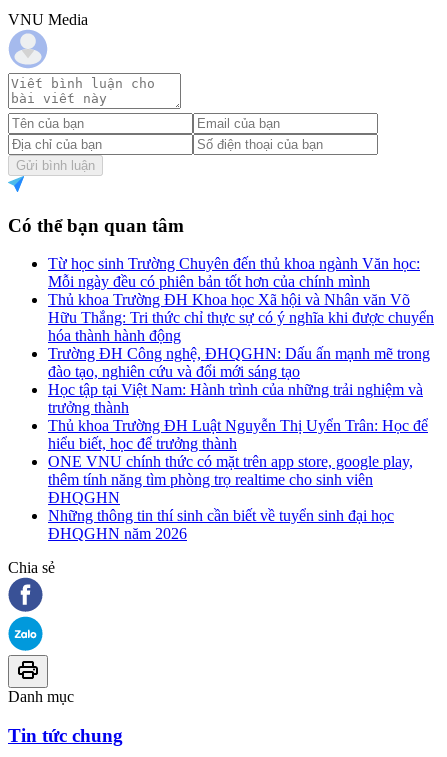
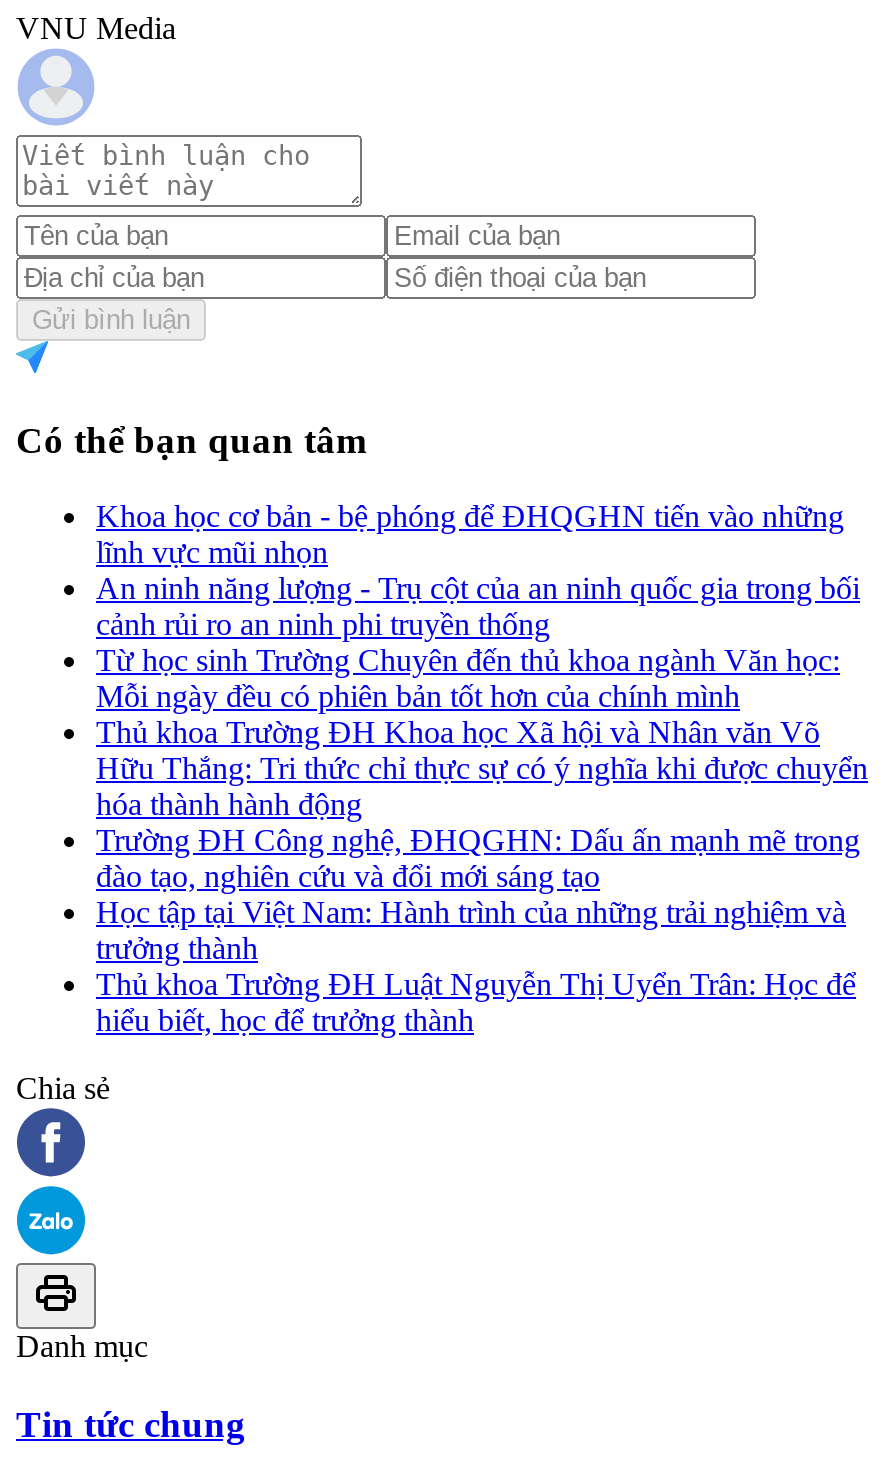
none -> [96,500,860,642] Khoa học cơ bản - bệ phóng để ĐHQGHN tiến vào những | lĩnh vực mũi nhọn | An ninh năng lượng - Trụ cột của an ninh quốc gia trong bối | cảnh rủi ro an ninh phi truyền thống
moved [48,255,434,452] -> [96,644,868,1038]: Từ học sinh Trường Chuyên đến thủ khoa ngành Văn học: | Mỗi ngày đều có phiên bản tốt hơn của chính mình | Thủ khoa Trường ĐH Khoa học Xã hội và Nhân văn Võ | ... | Thủ khoa Trường ĐH Luật Nguyễn Thị Uyển Trân: Học để | hiểu biết, học để trưởng thành
[48,453,413,542] ONE VNU chính thức có mặt trên app store, google play, | thêm tính năng tìm phòng trọ realtime cho sinh viên | ĐHQGHN | Những thông tin thí sinh cần biết về tuyển sinh đại học | ĐHQGHN năm 2026 -> none

